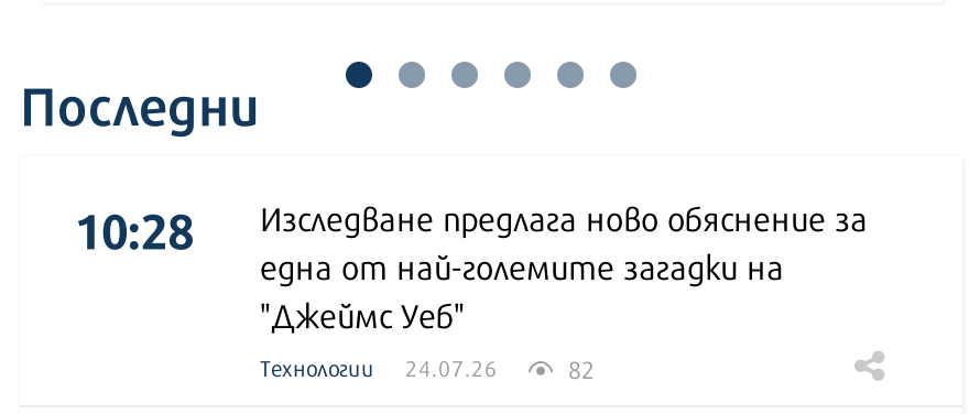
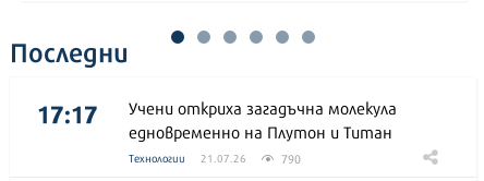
[75,187,868,337] 10:28 | Изследване предлага ново обяснение за | една от най-големите загадки на | "Джеймс Уеб" -> [37,93,397,143] 17:17 | Учени откриха загадъчна молекула | едновременно на Плутон и Титан
[405,350,595,385] 24.07.26 | 82 -> [201,149,301,167] 21.07.26 | 790

